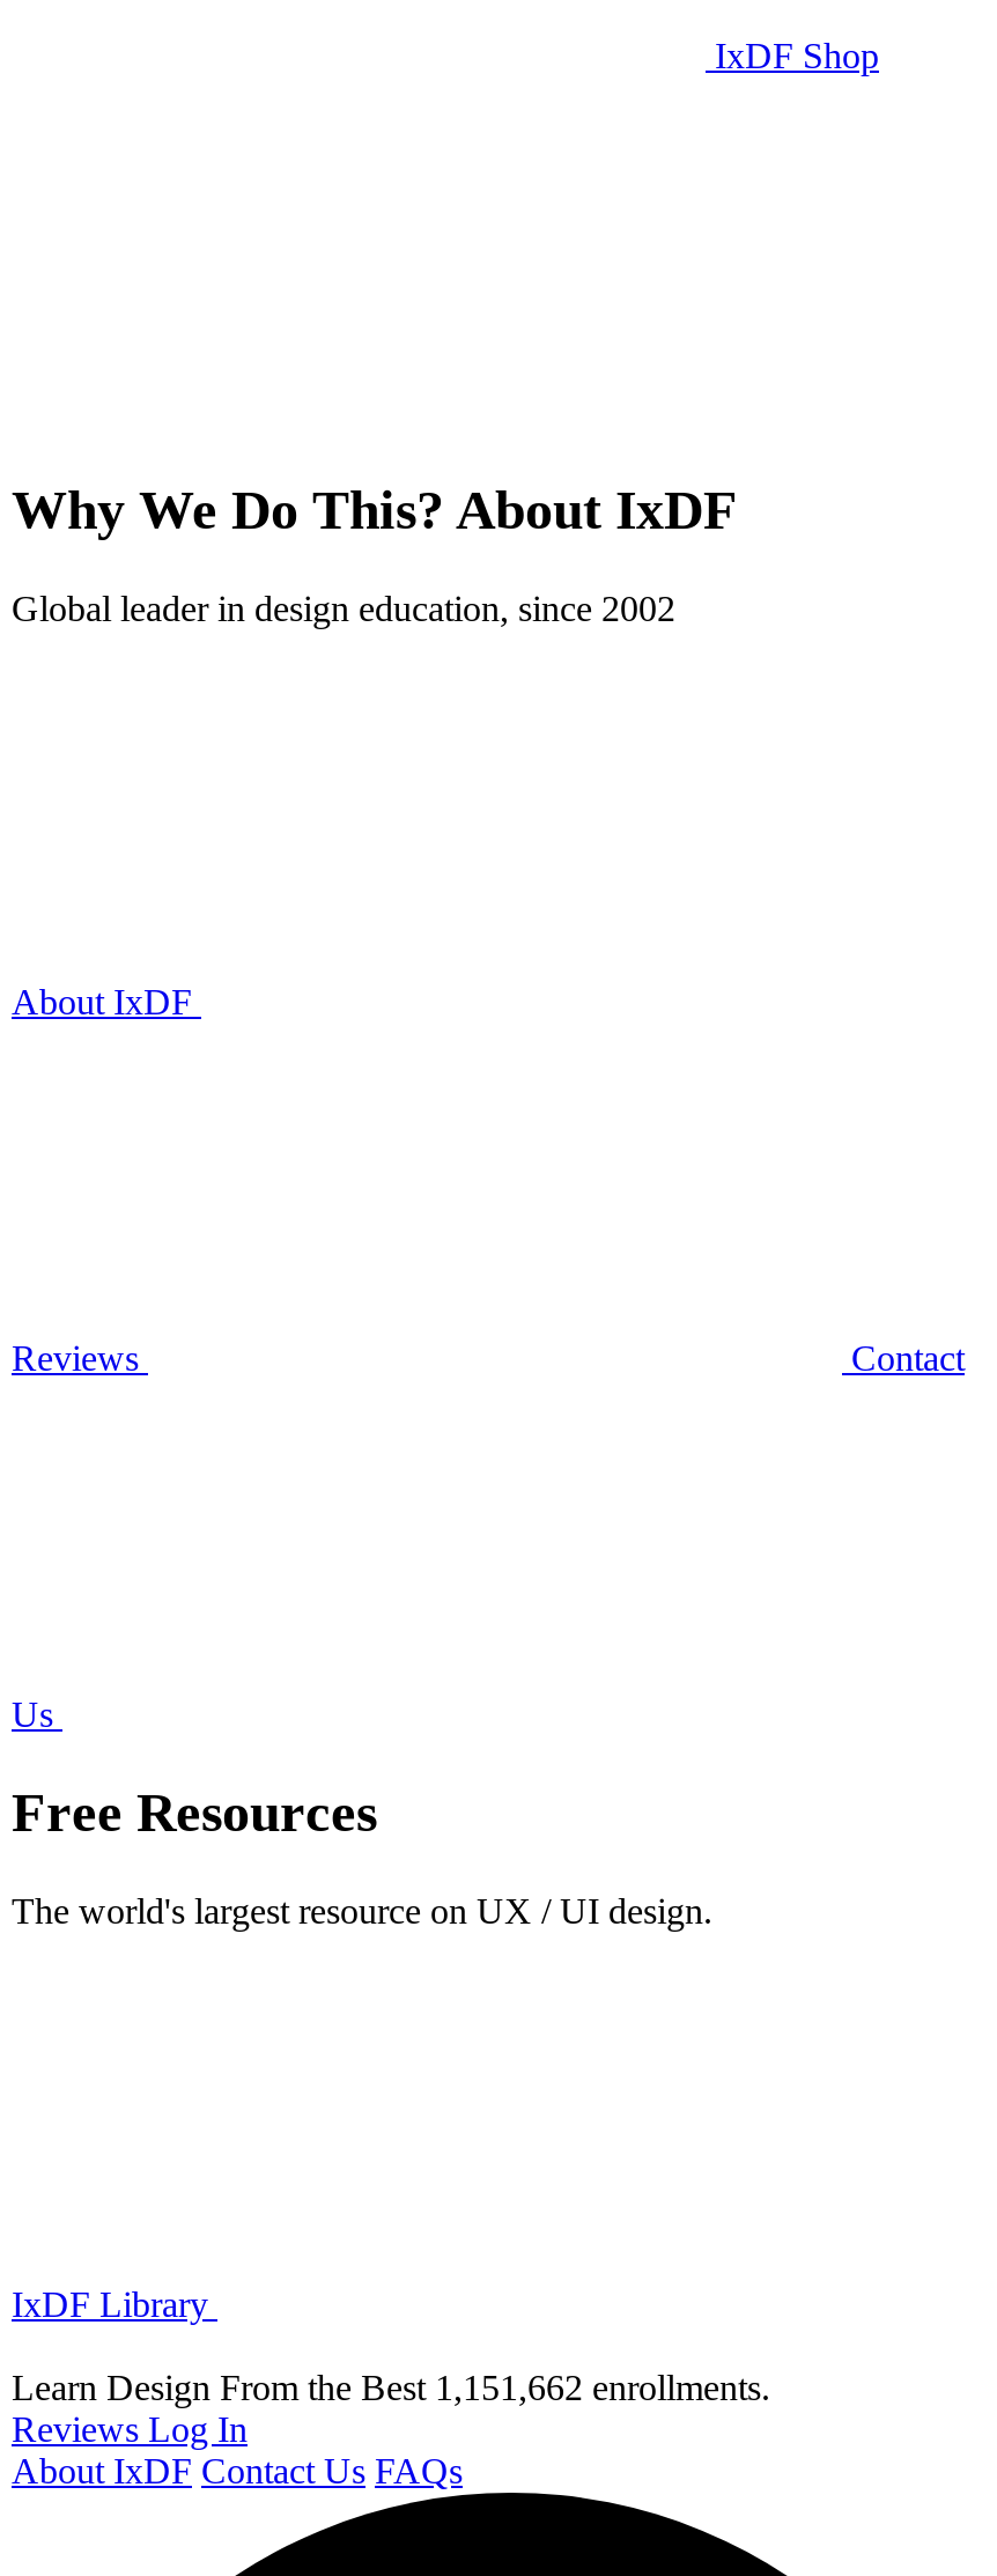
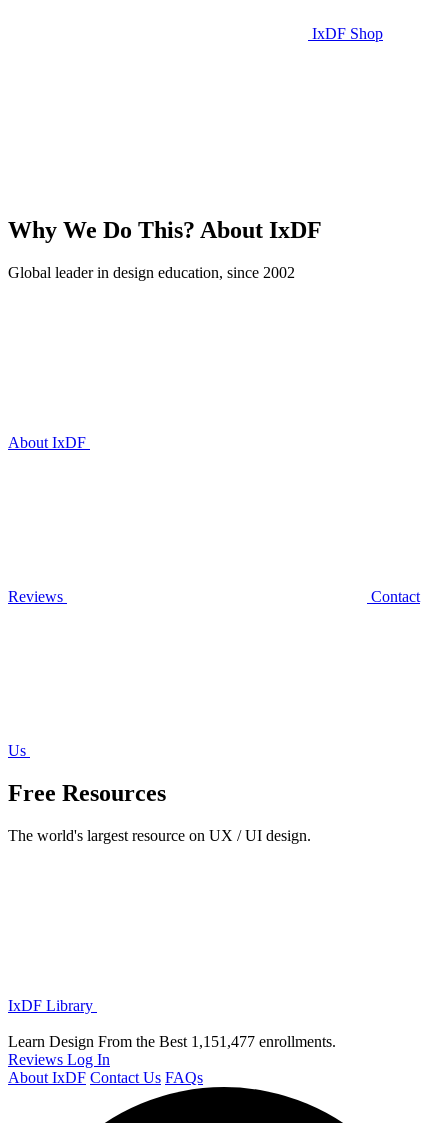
[12,2367,770,2406] Learn Design From the Best 1,151,662 enrollments. -> [8,1033,336,1050] Learn Design From the Best 1,151,477 enrollments.

